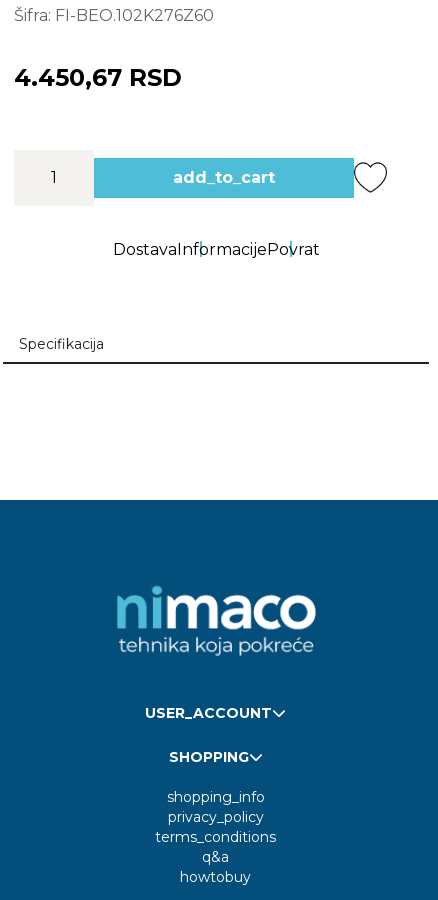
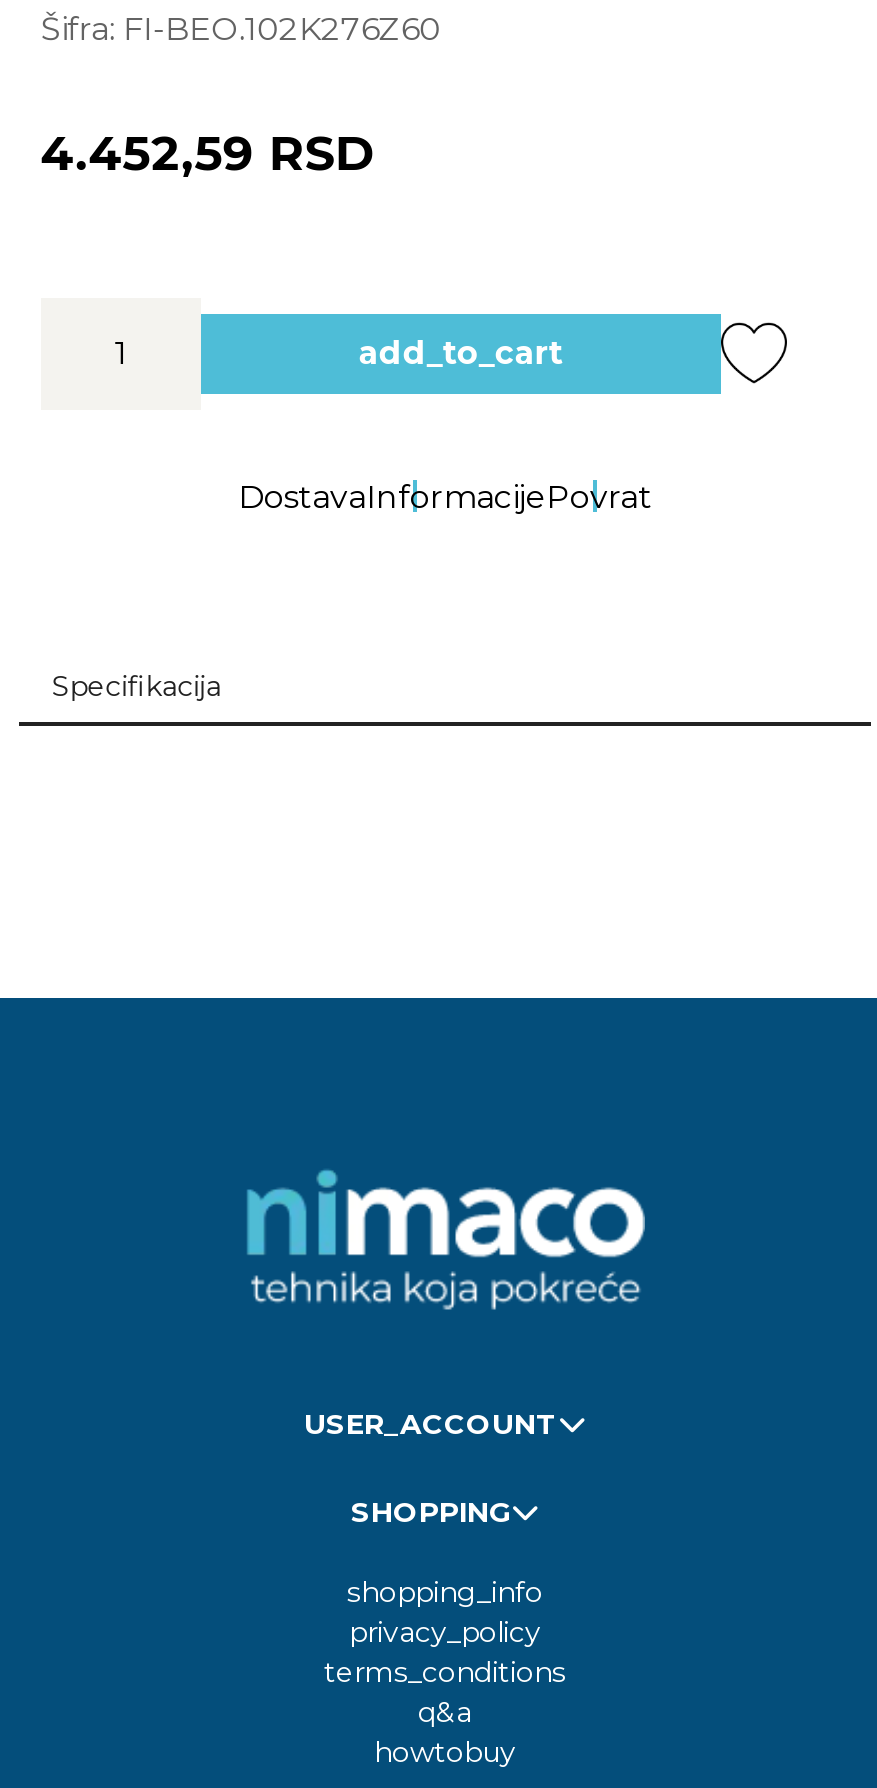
[14,63,182,92] 4.450,67 RSD -> [41,123,375,181] 4.452,59 RSD

